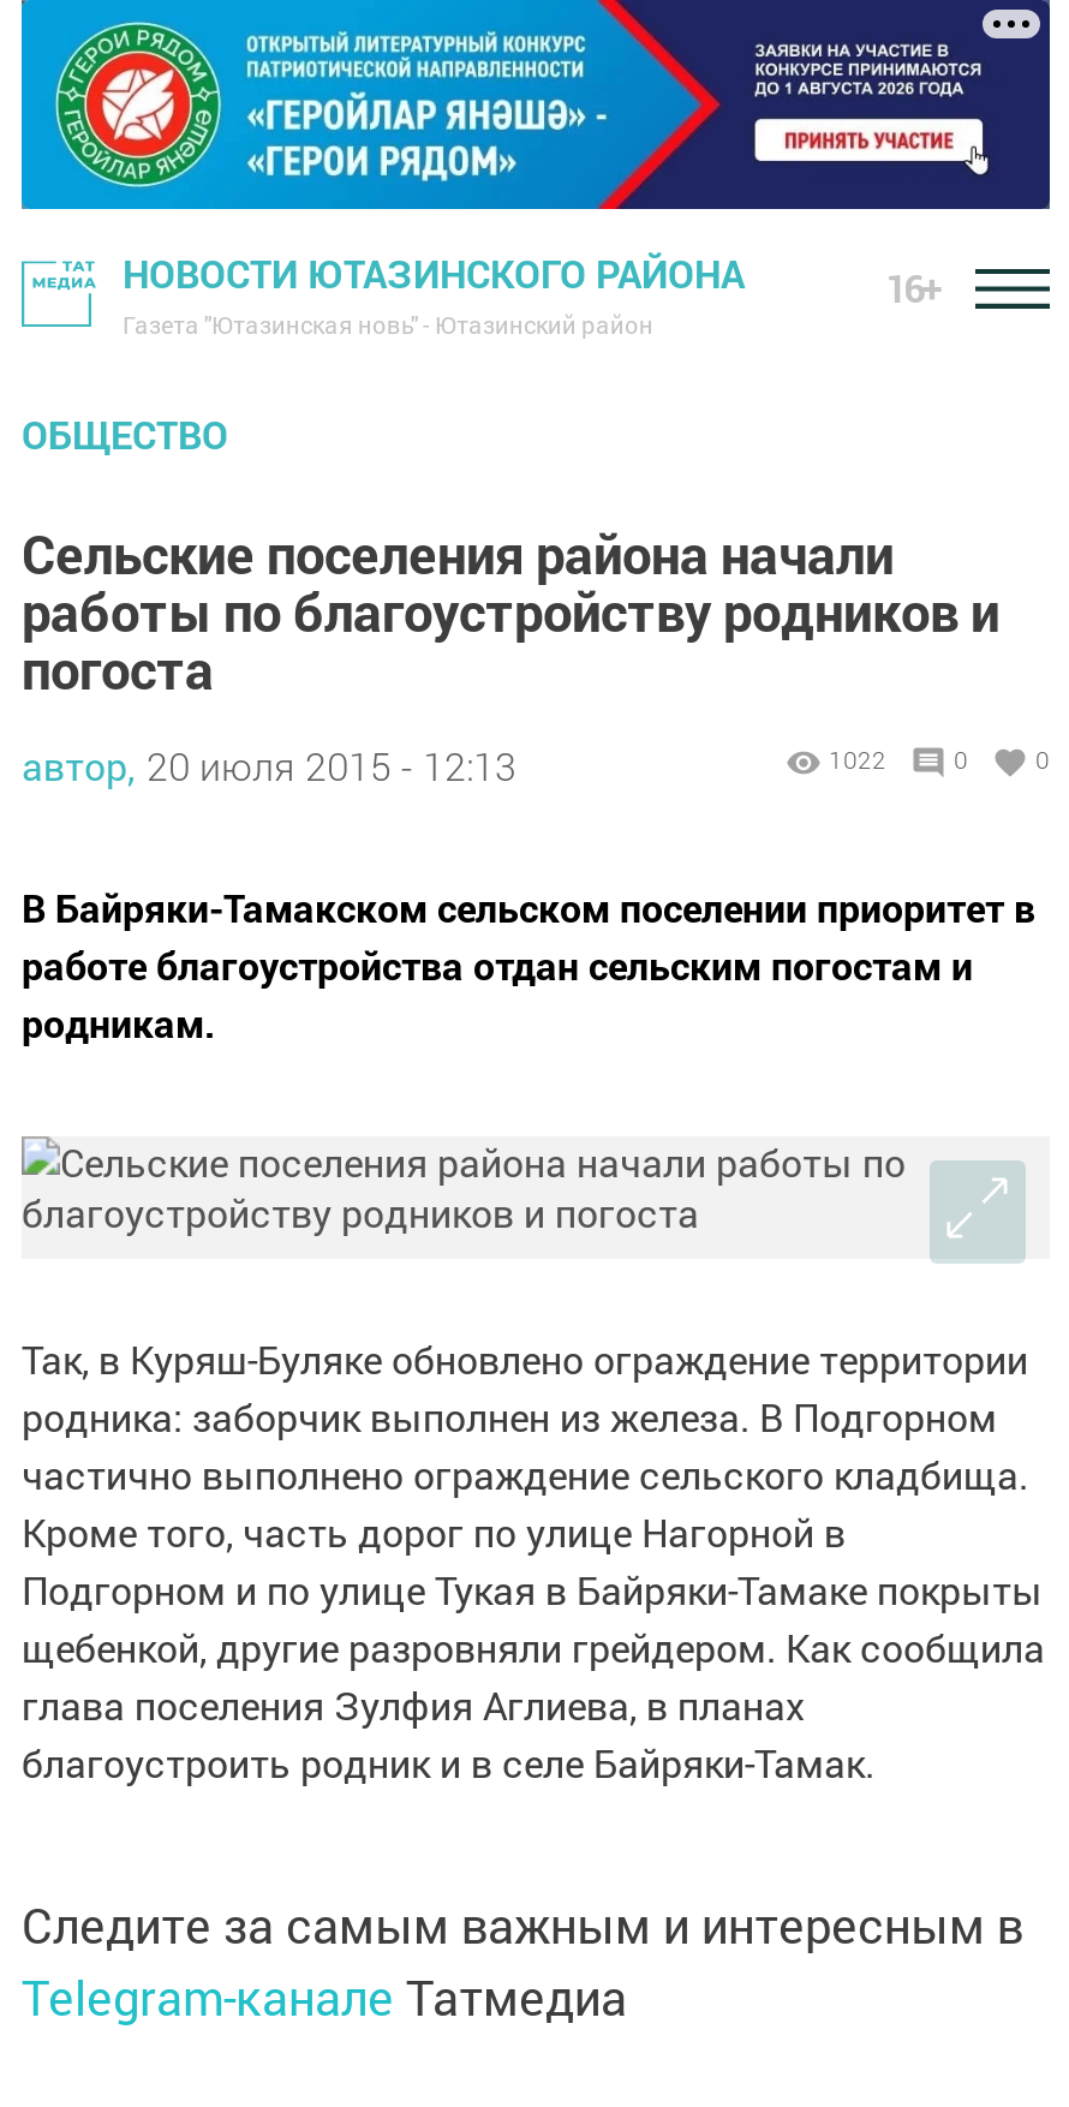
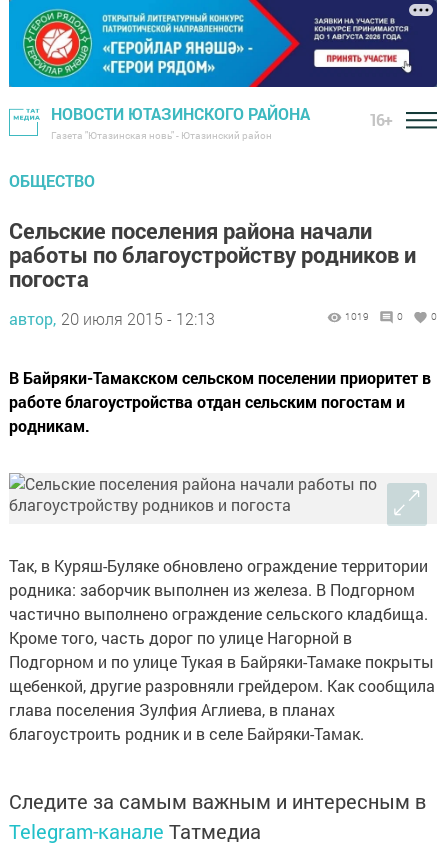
[829,745,886,777] 1022 -> [345,310,369,323] 1019

